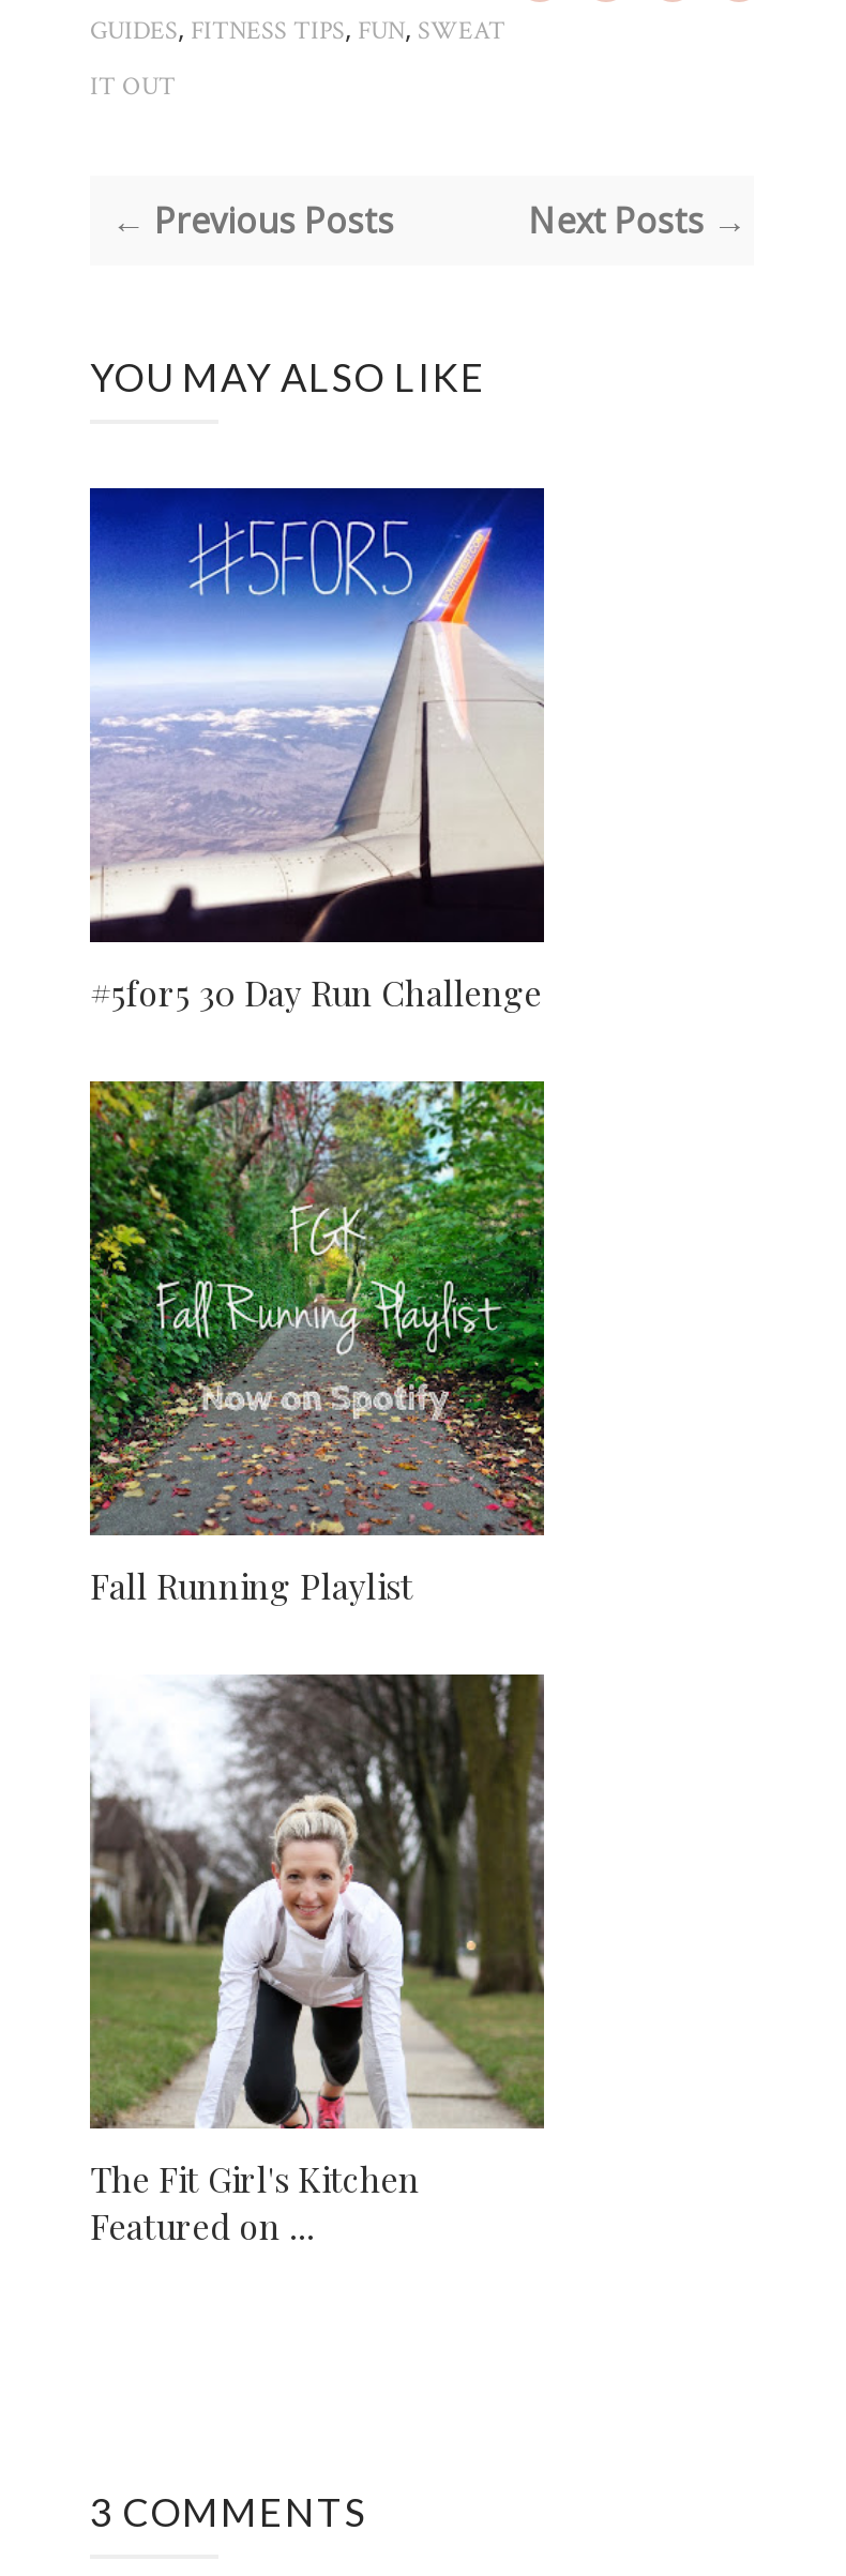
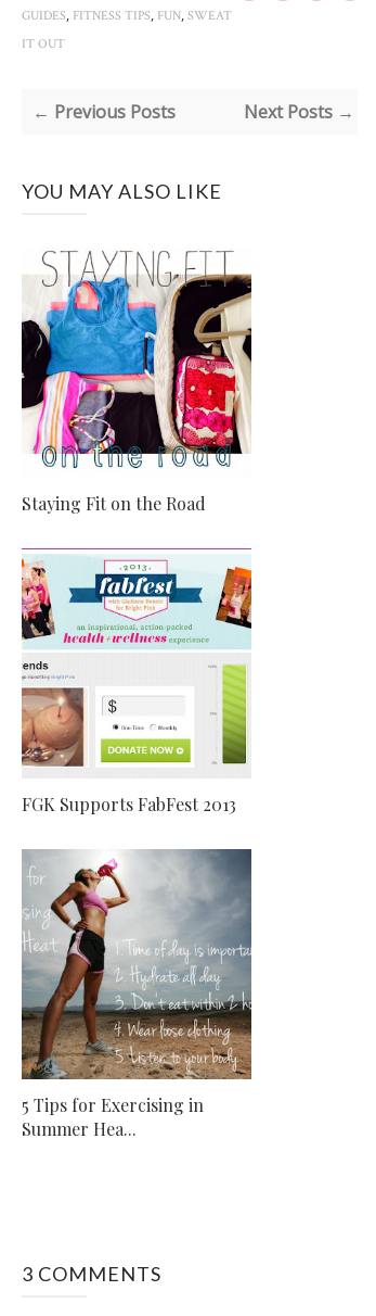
[88,486,546,1015] [image] | #5for5 30 Day Run Challenge -> [21,248,252,515] [image] | Staying Fit on the Road
[88,1079,546,1608] [image] | Fall Running Playlist -> [21,547,252,815] [image] | FGK Supports FabFest 2013
[88,1672,544,2248] [image] | The Fit Girl's Kitchen | Featured on ... -> [21,848,251,1140] [image] | 5 Tips for Exercising in | Summer Hea...

